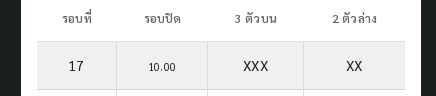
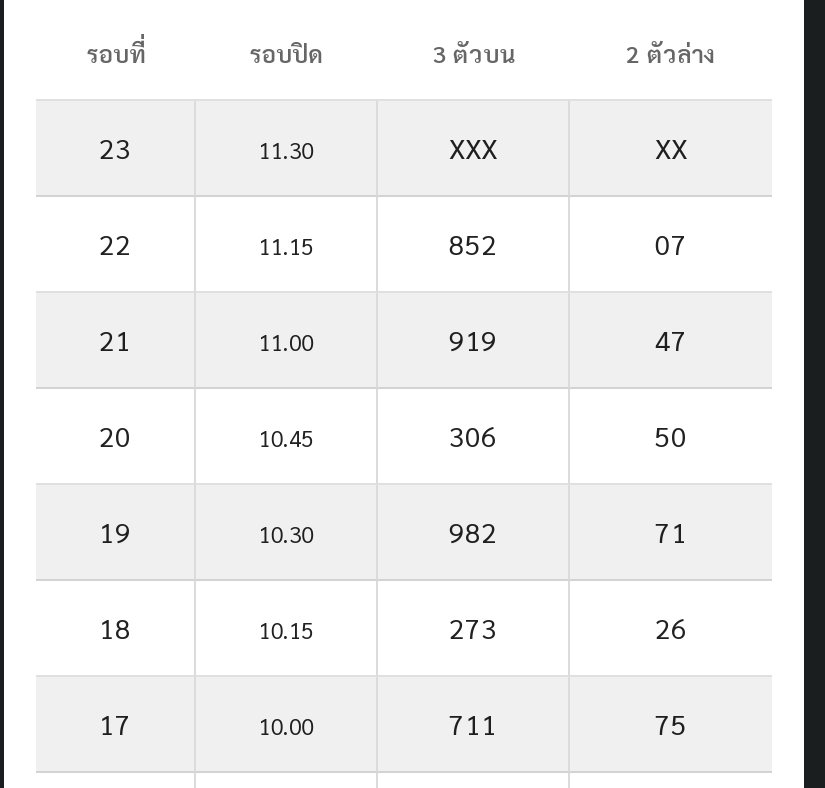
none -> [99,129,687,645] 23 | 11.30 | XXX | XX | 22 | 11.15 | 852 | 07 | 21 | 11.00 | 919 | 47 | 20 | 10.45 | 306 | 50 | 19 | 10.30 | 982 | 71 | 18 | 10.15 | 273 | 26
[243,56,363,74] XXX | XX -> [449,705,687,741] 711 | 75

